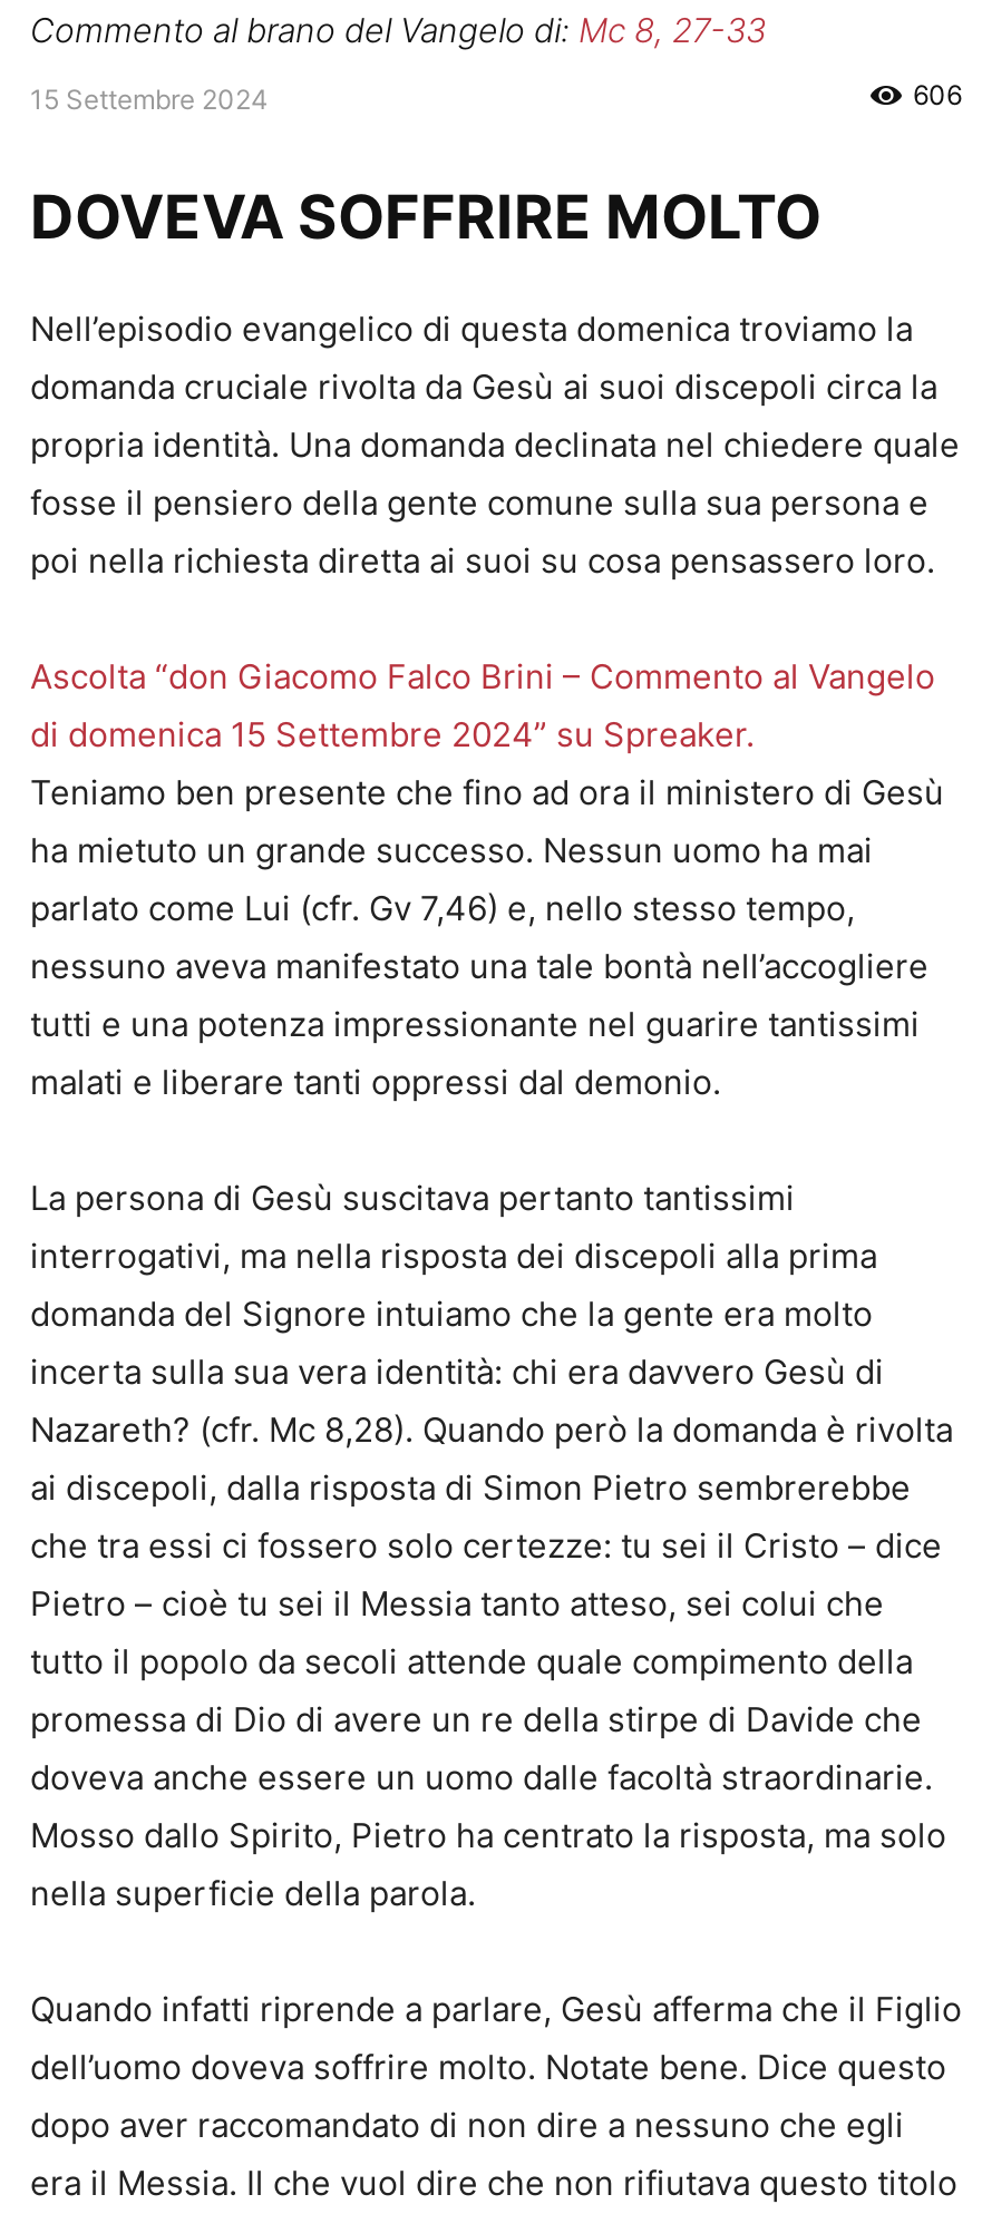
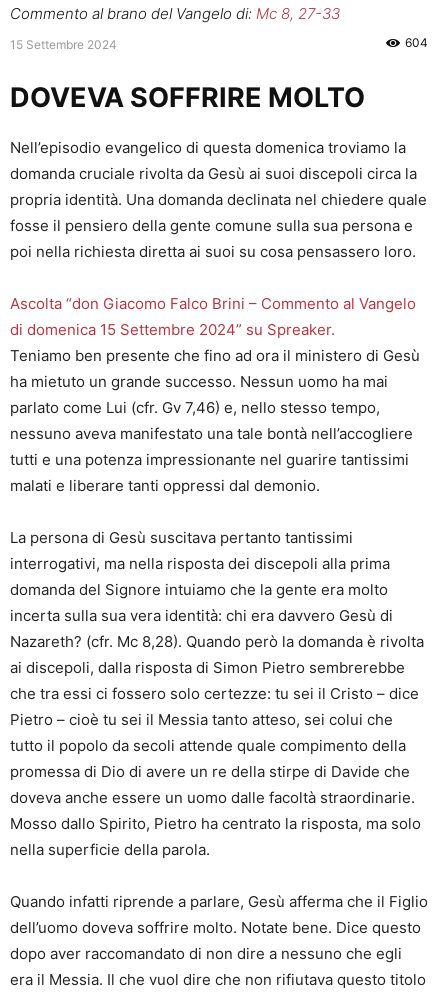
[913,78,962,111] 606 -> [405,35,428,50] 604

